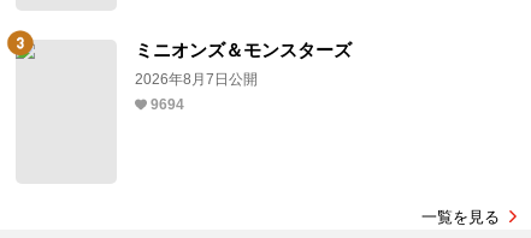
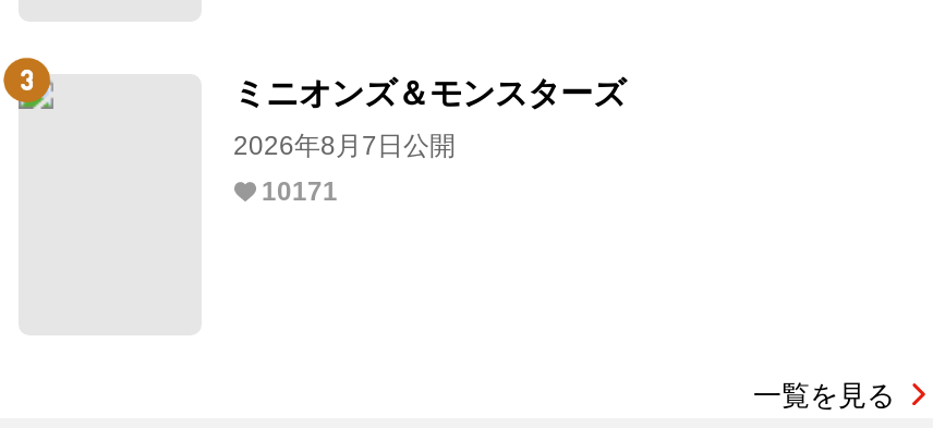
[150,97,184,113] 9694 -> [262,176,338,207] 10171

